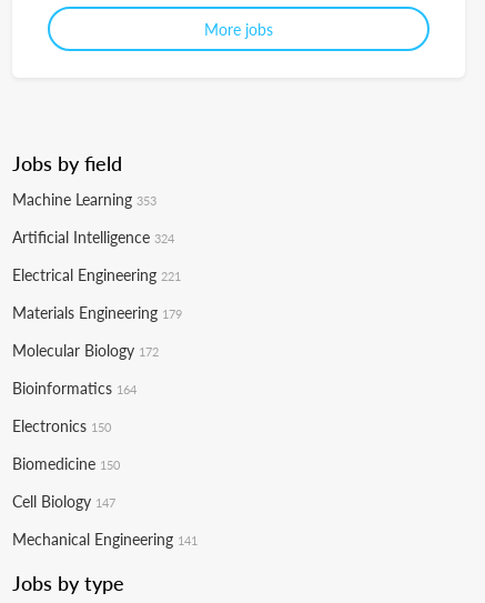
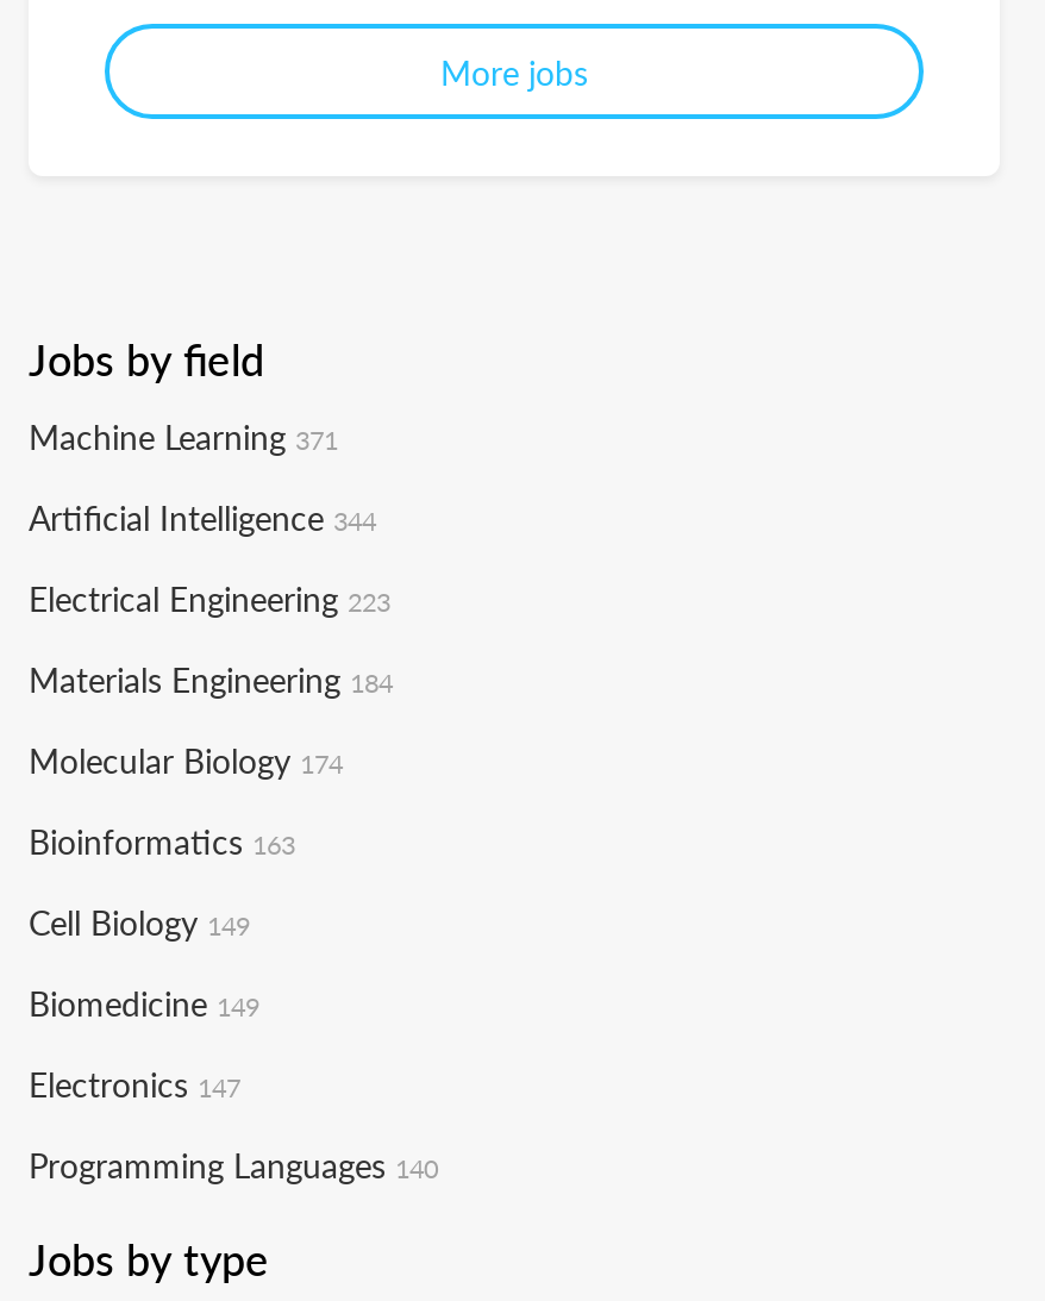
[12,188,156,210] Machine Learning 353 -> [29,412,338,459] Machine Learning 371
[12,225,174,248] Artificial Intelligence 324 -> [29,493,376,540] Artificial Intelligence 344
[12,263,181,285] Electrical Engineering 221 -> [29,574,390,621] Electrical Engineering 223
[12,301,182,323] Materials Engineering 179 -> [29,655,393,702] Materials Engineering 184
[12,339,159,361] Molecular Biology 172 -> [29,736,343,783] Molecular Biology 174
[12,376,137,399] Bioinformatics 164 -> [29,817,295,864] Bioinformatics 163
[12,414,111,436] Electronics 150 -> [29,897,250,945] Cell Biology 149
[12,452,120,474] Biomedicine 150 -> [29,978,259,1026] Biomedicine 149
[12,490,115,512] Cell Biology 147 -> [29,1059,240,1107] Electronics 147
[12,527,198,550] Mechanical Engineering 141 -> [29,1140,438,1188] Programming Languages 140

